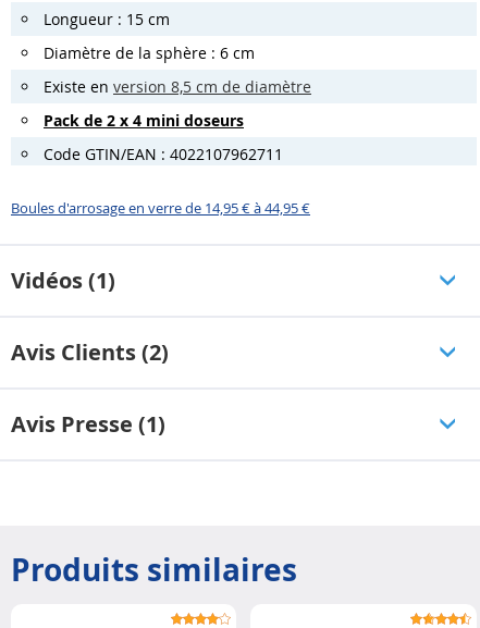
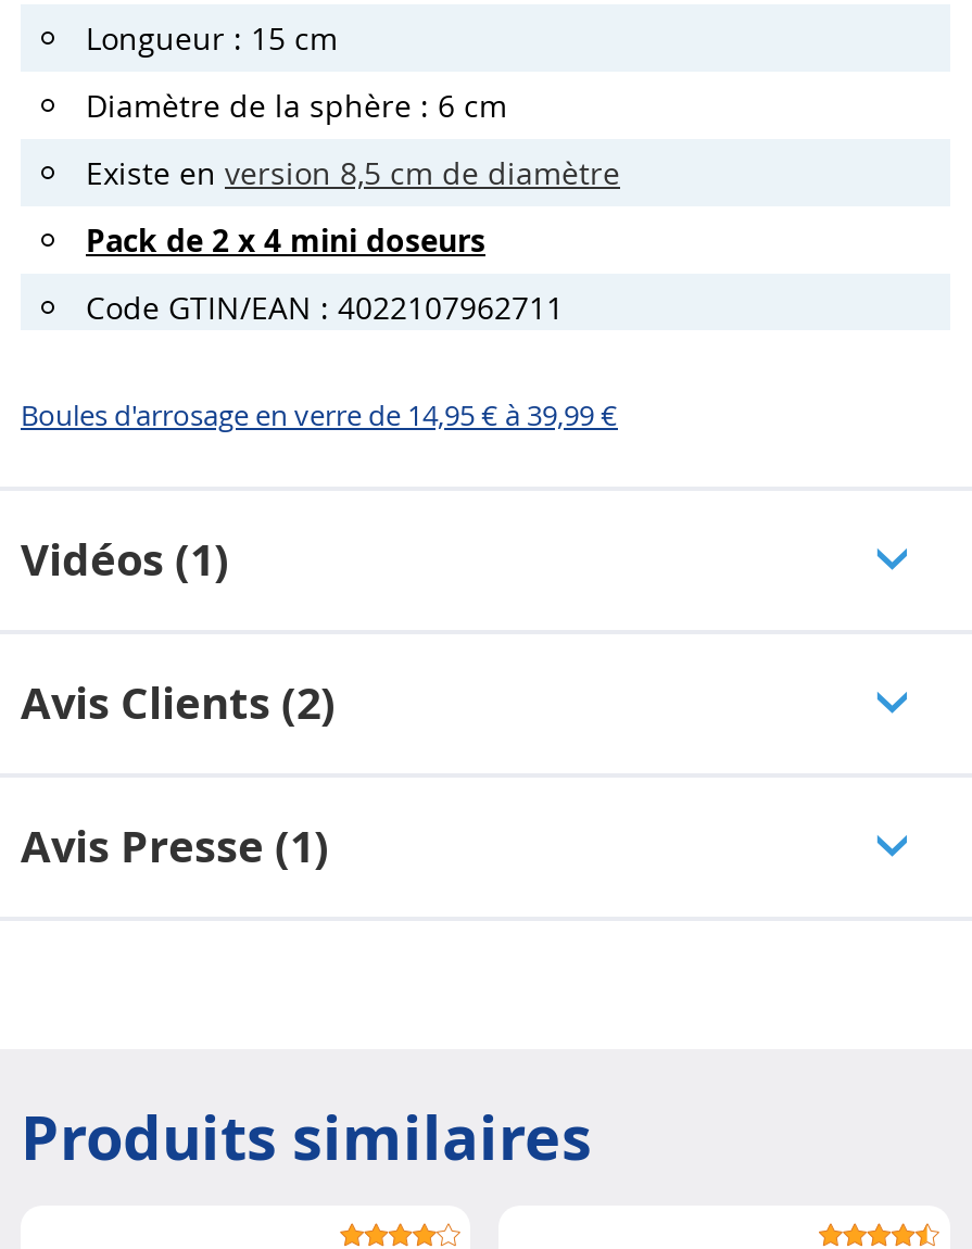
[11,198,310,217] Boules d'arrosage en verre de 14,95 € à 44,95 € -> [21,395,618,434] Boules d'arrosage en verre de 14,95 € à 39,99 €

